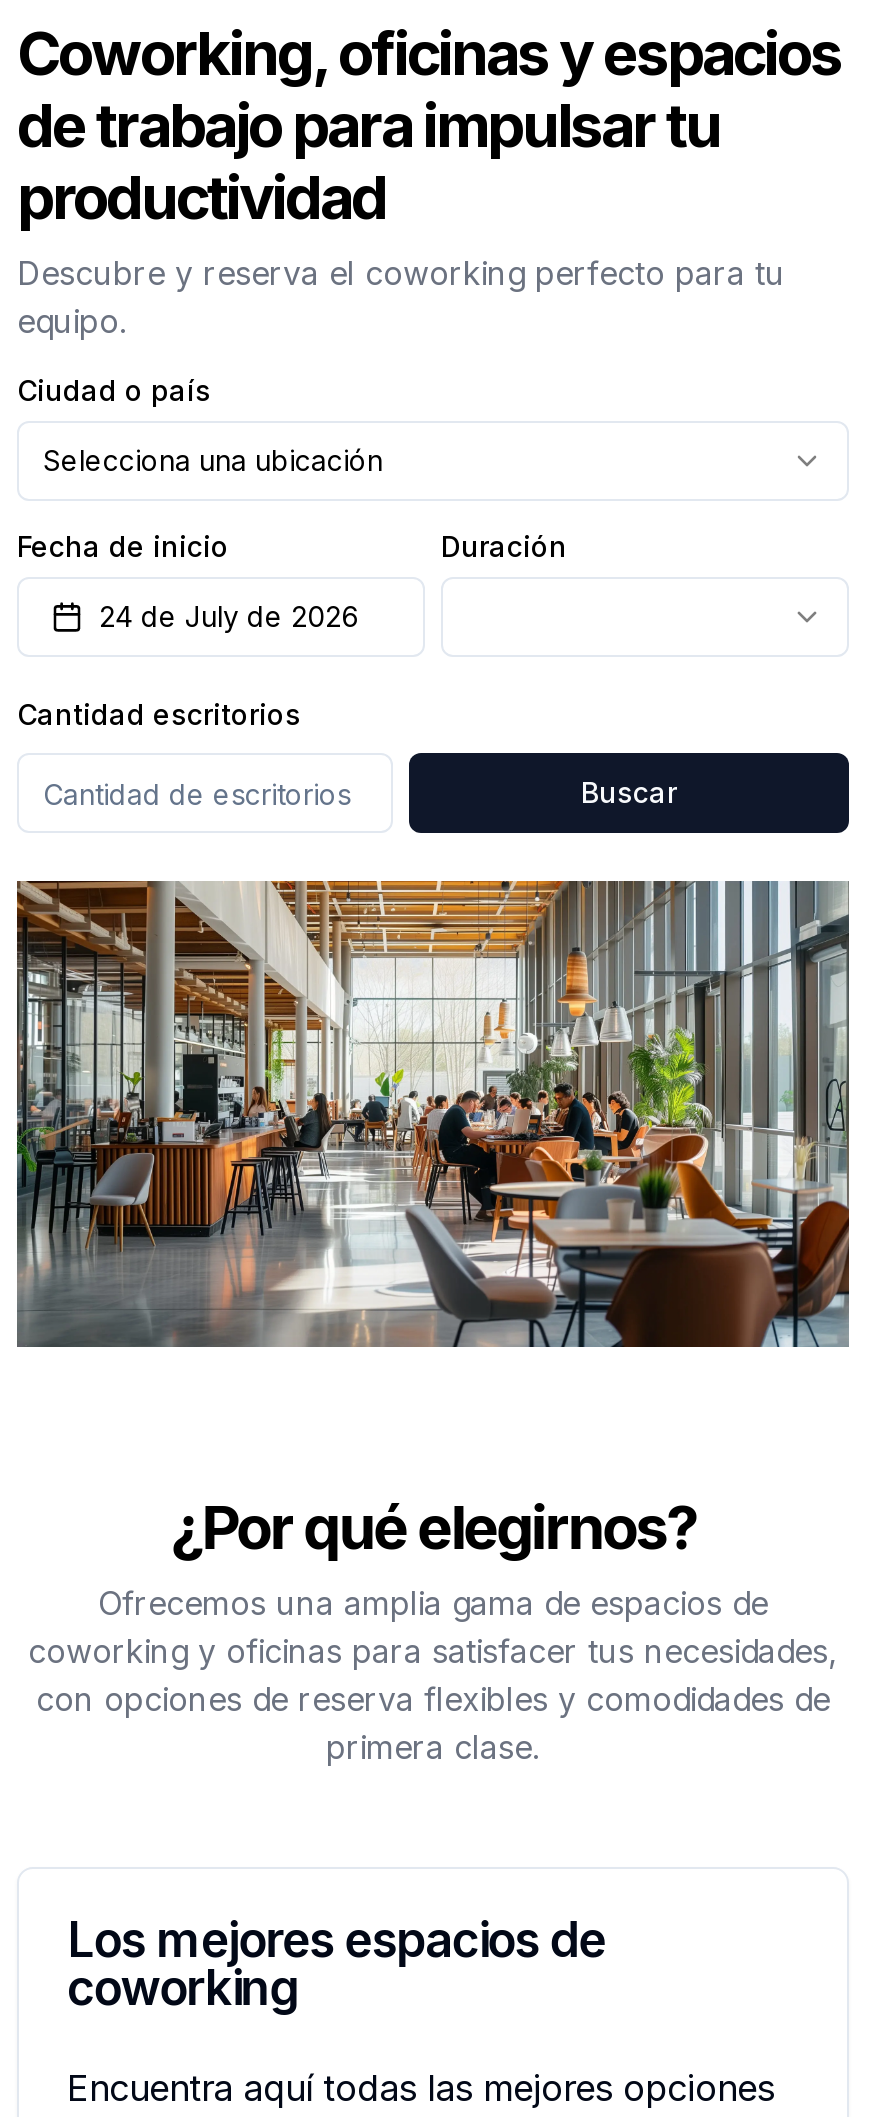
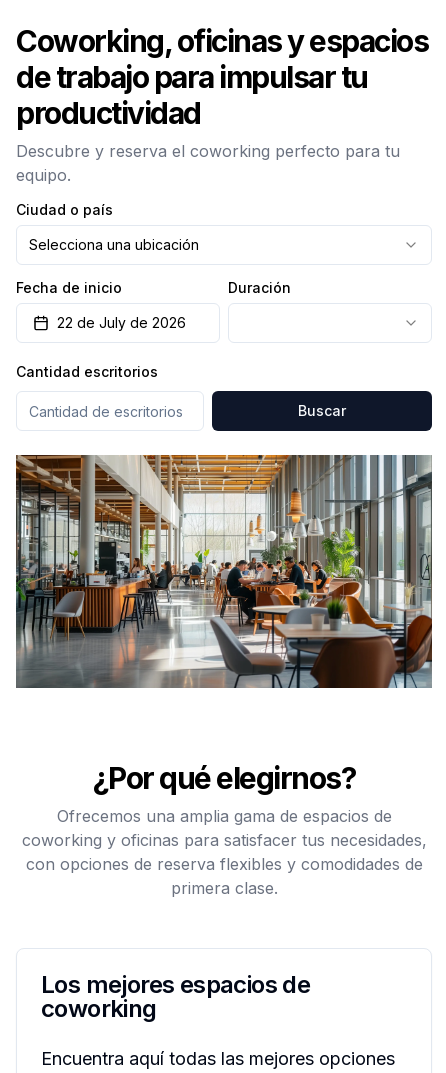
[99,599,359,633] 24 de July de 2026 -> [57,314,186,331] 22 de July de 2026

